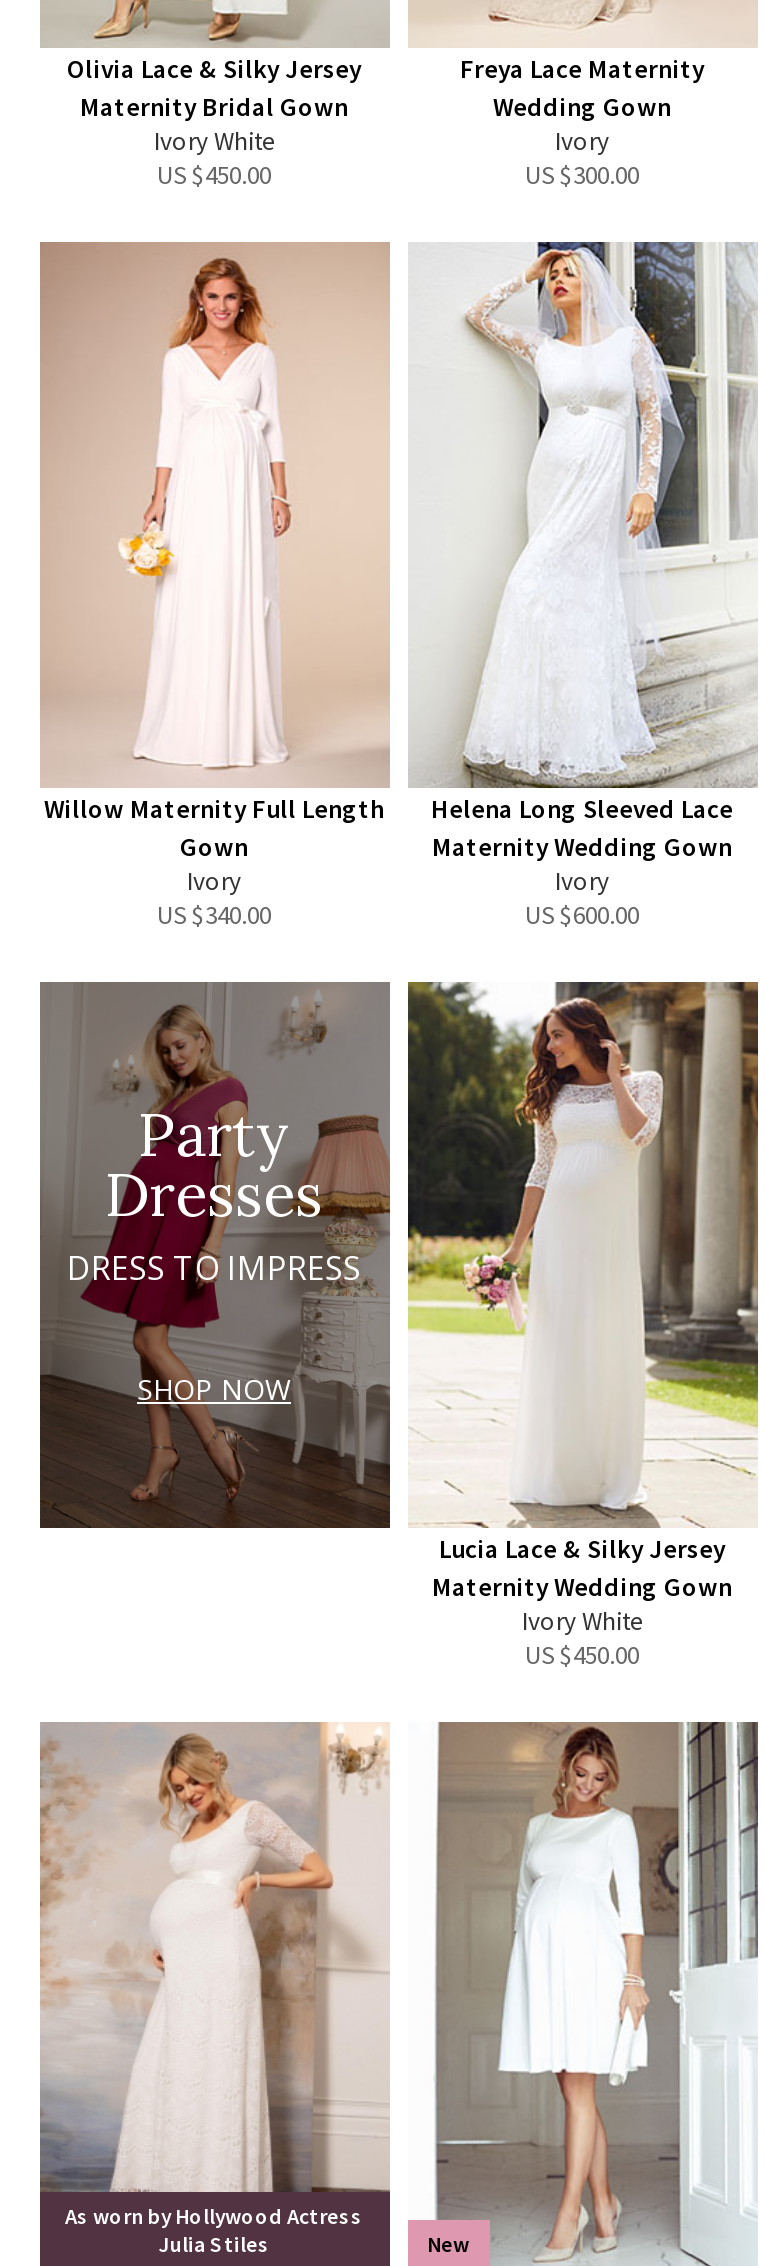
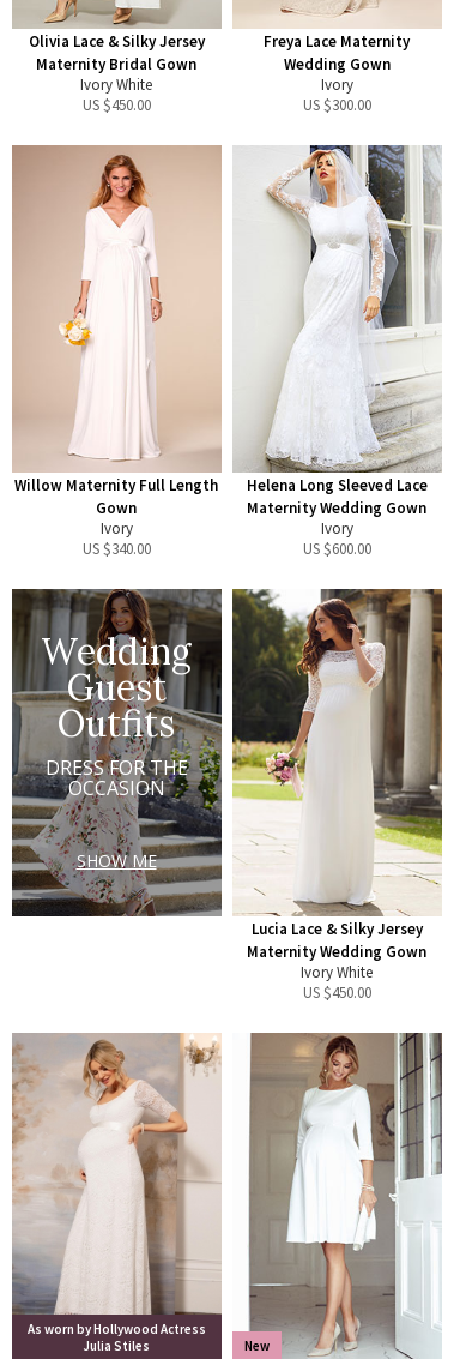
[67,1095,361,1289] Party | Dresses | DRESS TO IMPRESS -> [41,629,192,801] Wedding | Guest | Outfits | DRESS FOR THE | OCCASION
[40,1304,390,1530] [image] | SHOP NOW -> [12,782,223,916] [image] | SHOW ME

